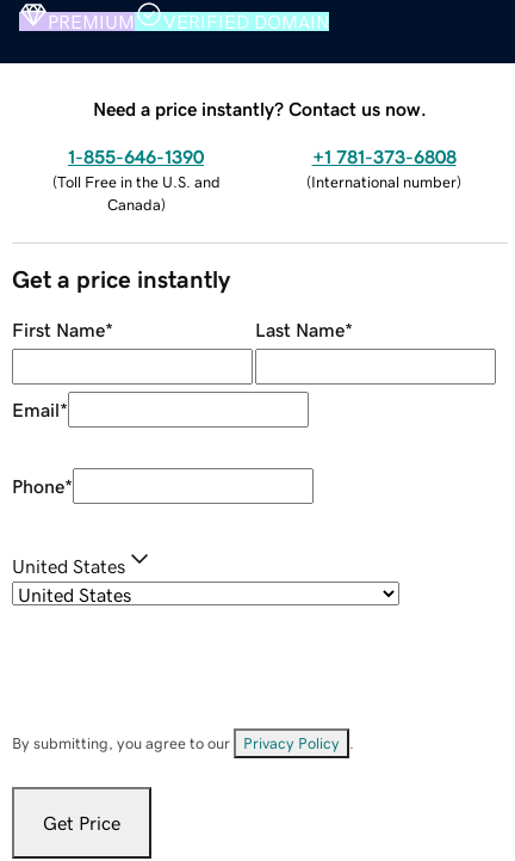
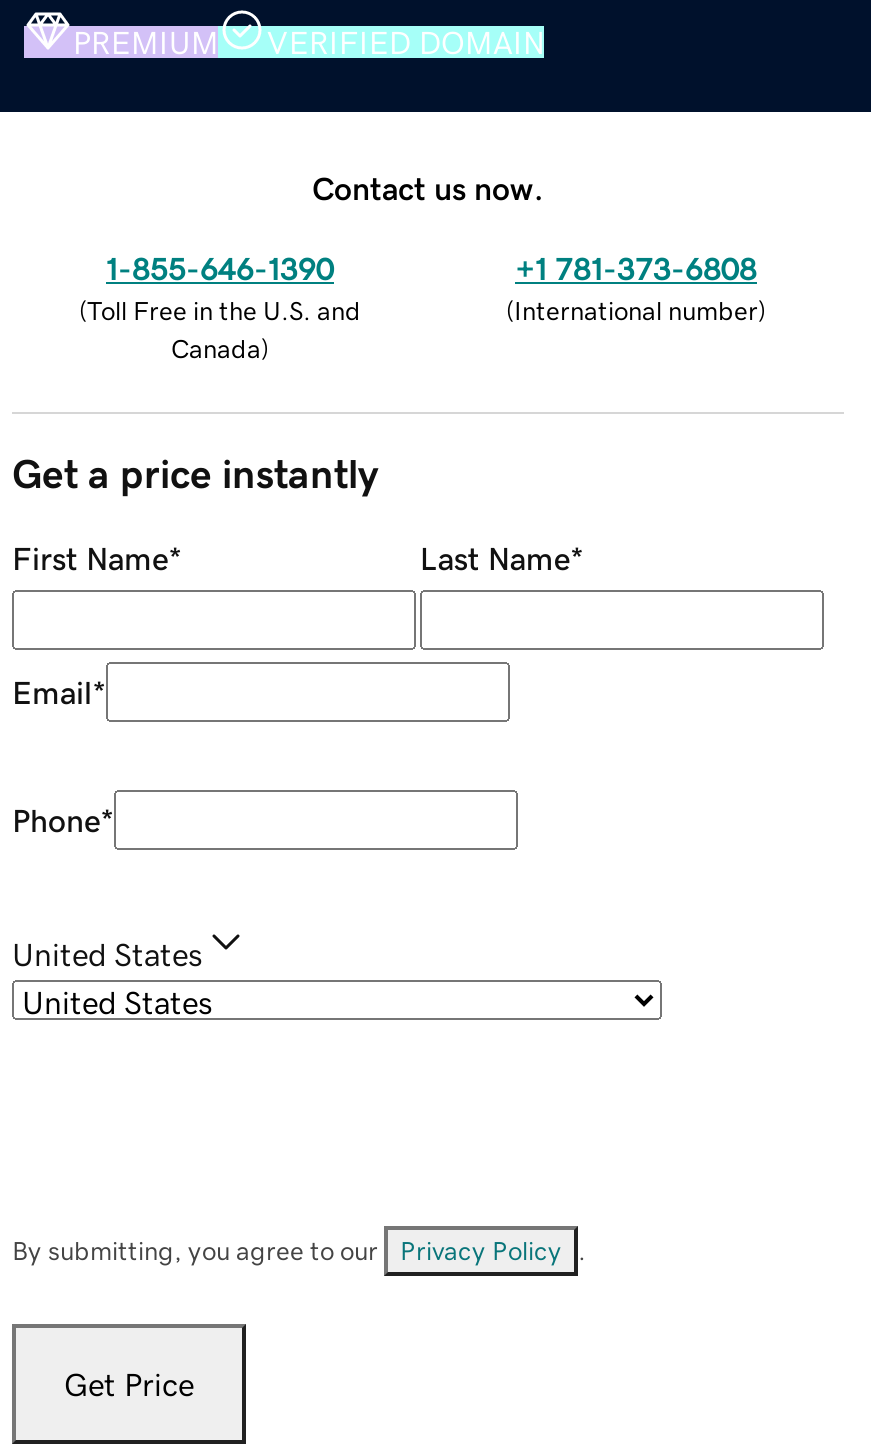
[93,99,427,118] Need a price instantly? Contact us now. -> [312,171,544,203] Contact us now.

